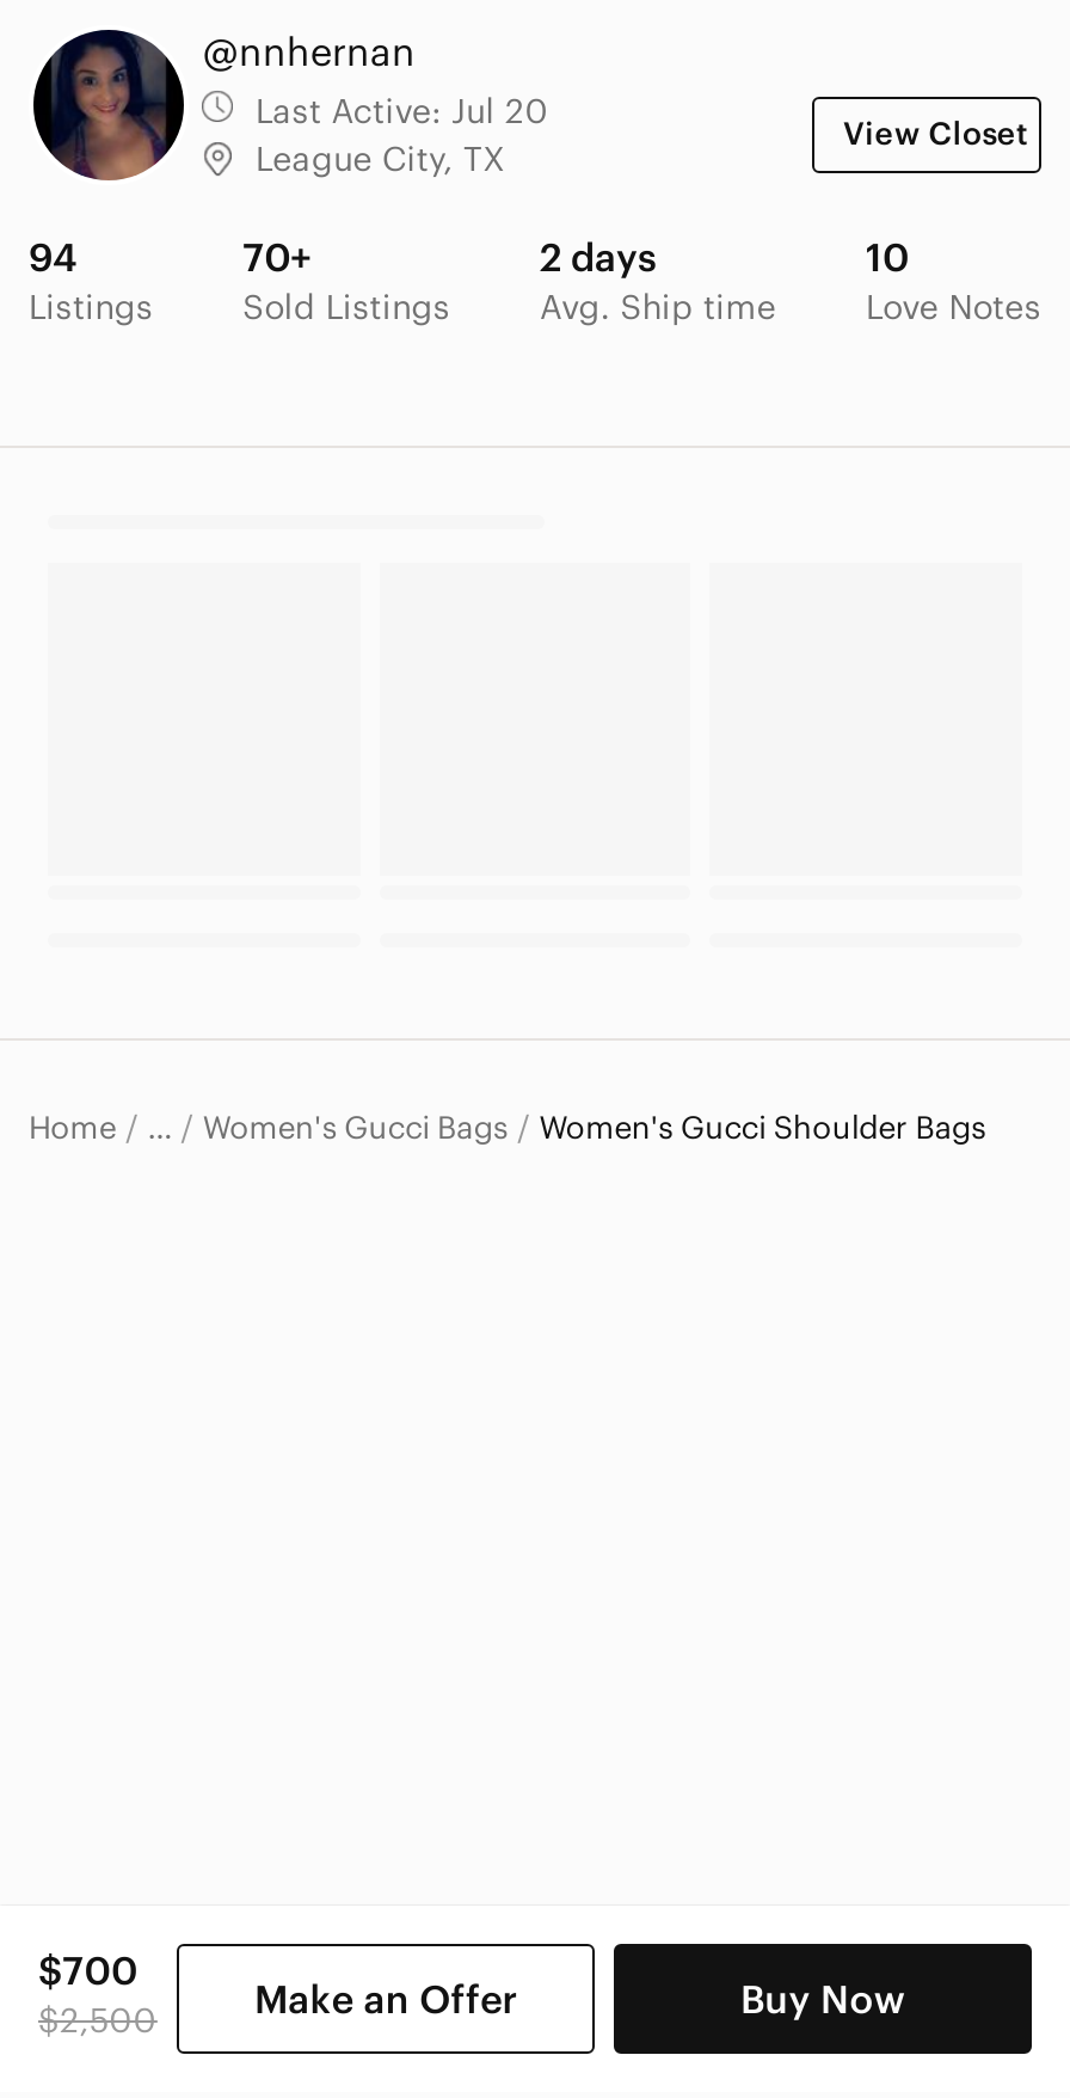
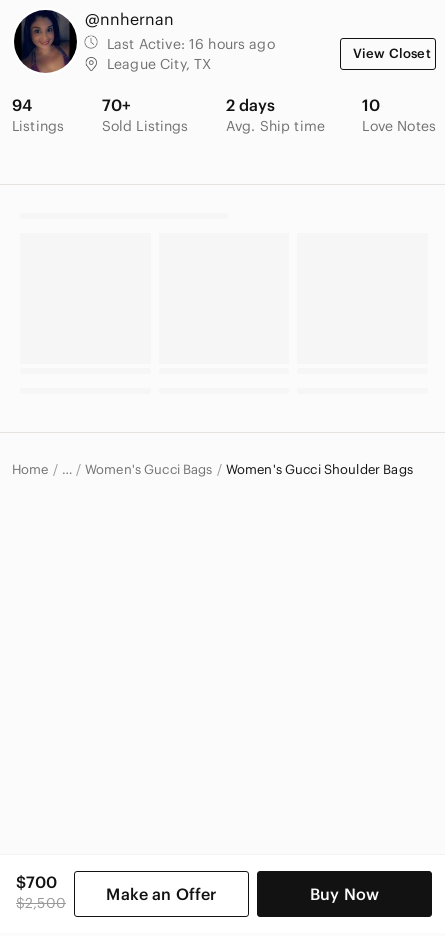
[256,90,549,133] Last Active: Jul 20 -> [107,35,275,53] Last Active: 16 hours ago

